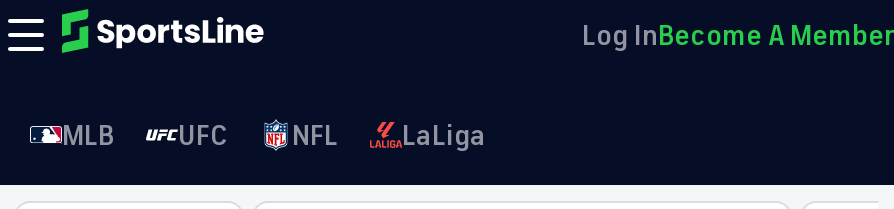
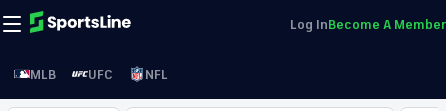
[402,118,486,152] LaLiga -> none

